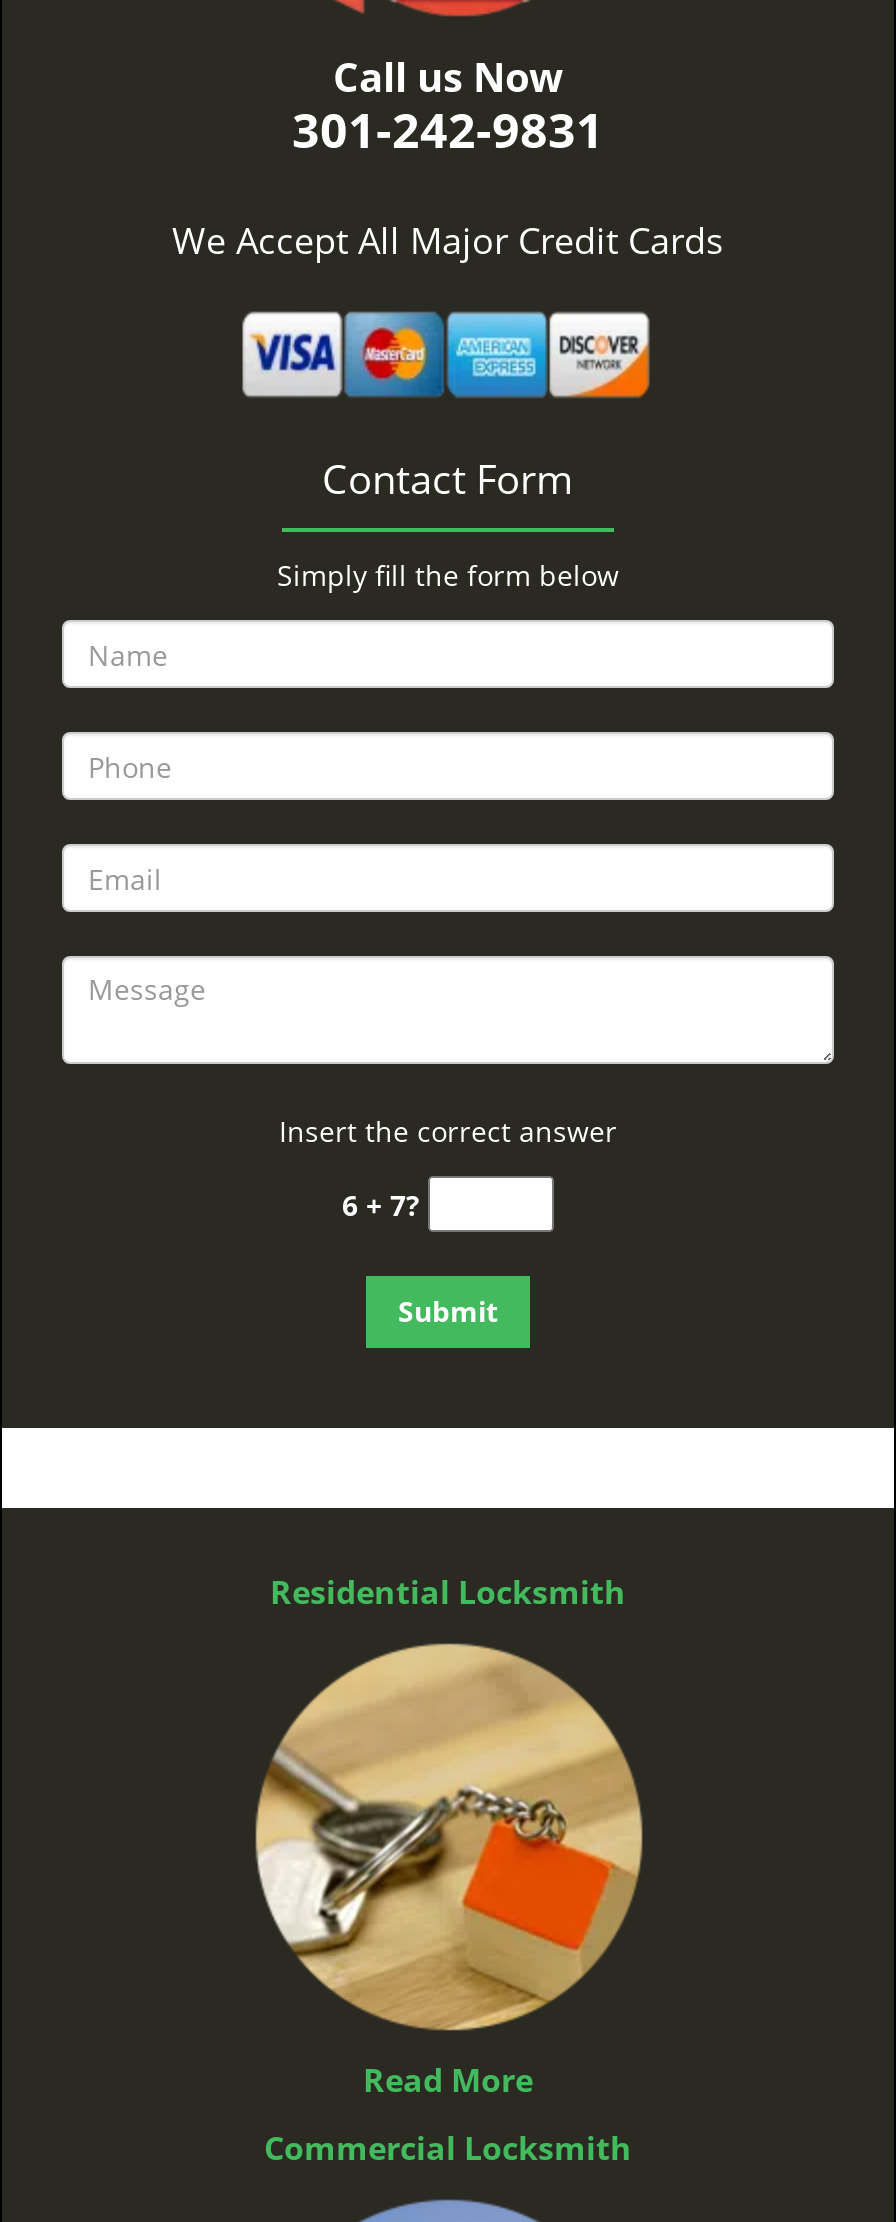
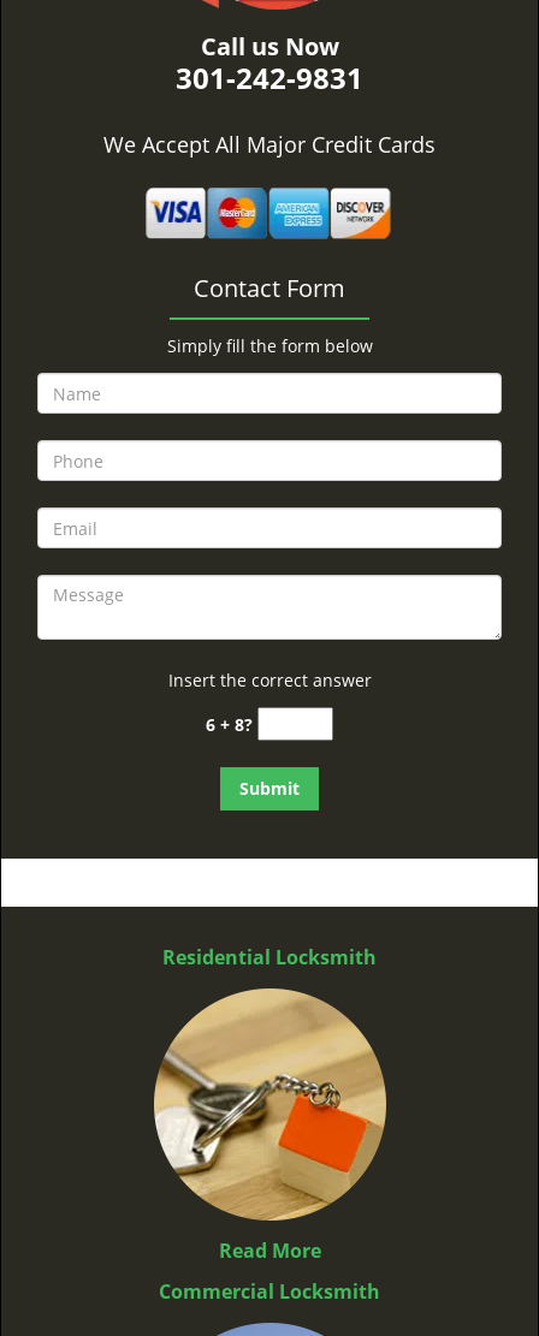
[342,1186,420,1224] 6 + 7? -> [206,713,253,736] 6 + 8?

